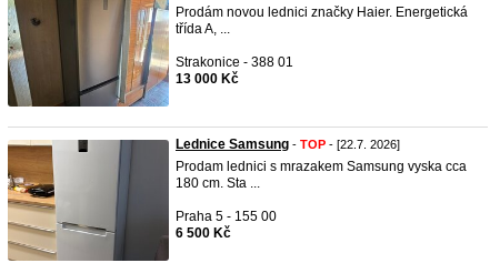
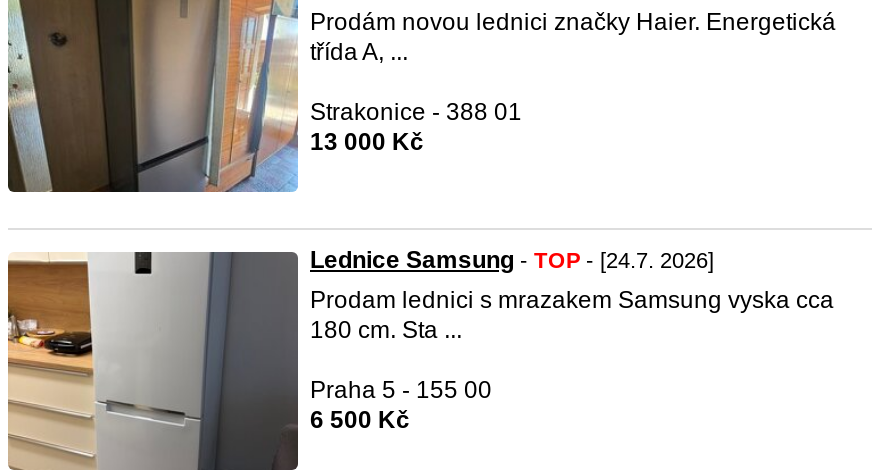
[176,136,400,152] Lednice Samsung - TOP - [22.7. 2026] -> [310,246,714,274] Lednice Samsung - TOP - [24.7. 2026]

